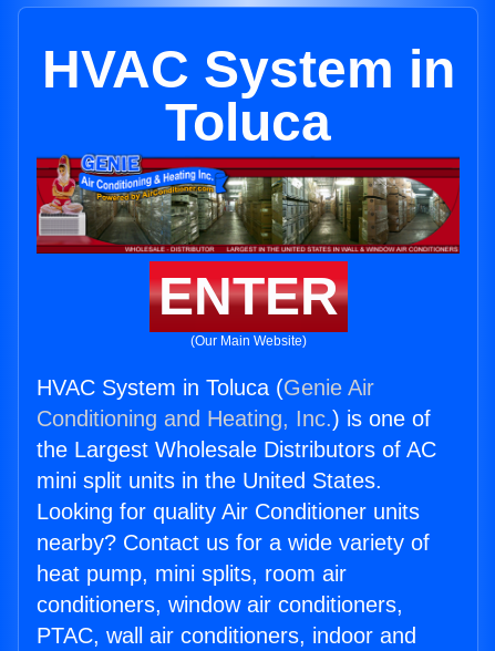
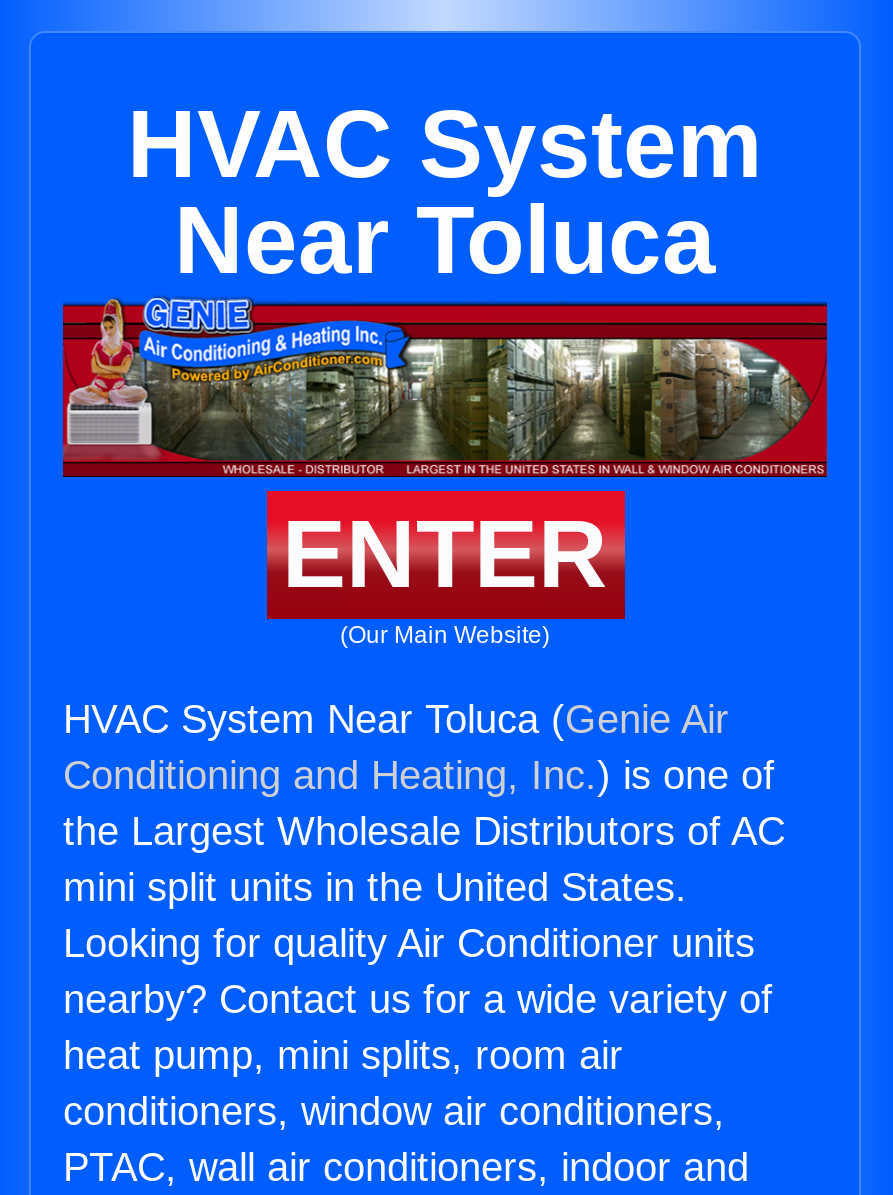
[42,40,455,152] HVAC System in | Toluca -> [127,91,763,293] HVAC System | Near Toluca
[37,375,374,400] HVAC System in Toluca (Genie Air -> [63,697,729,741] HVAC System Near Toluca (Genie Air

